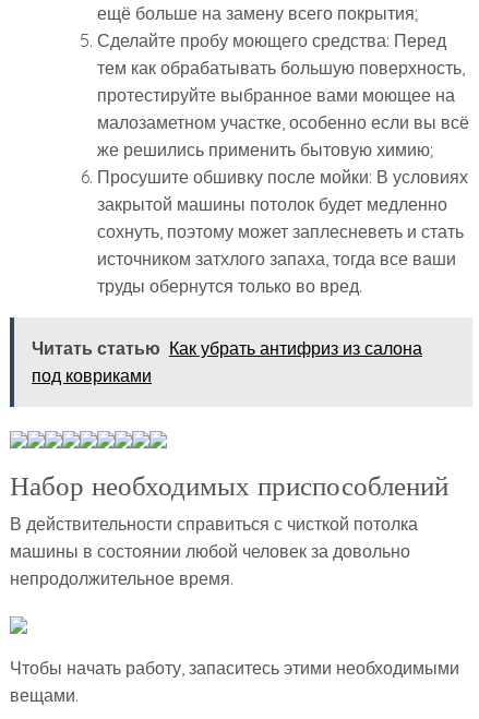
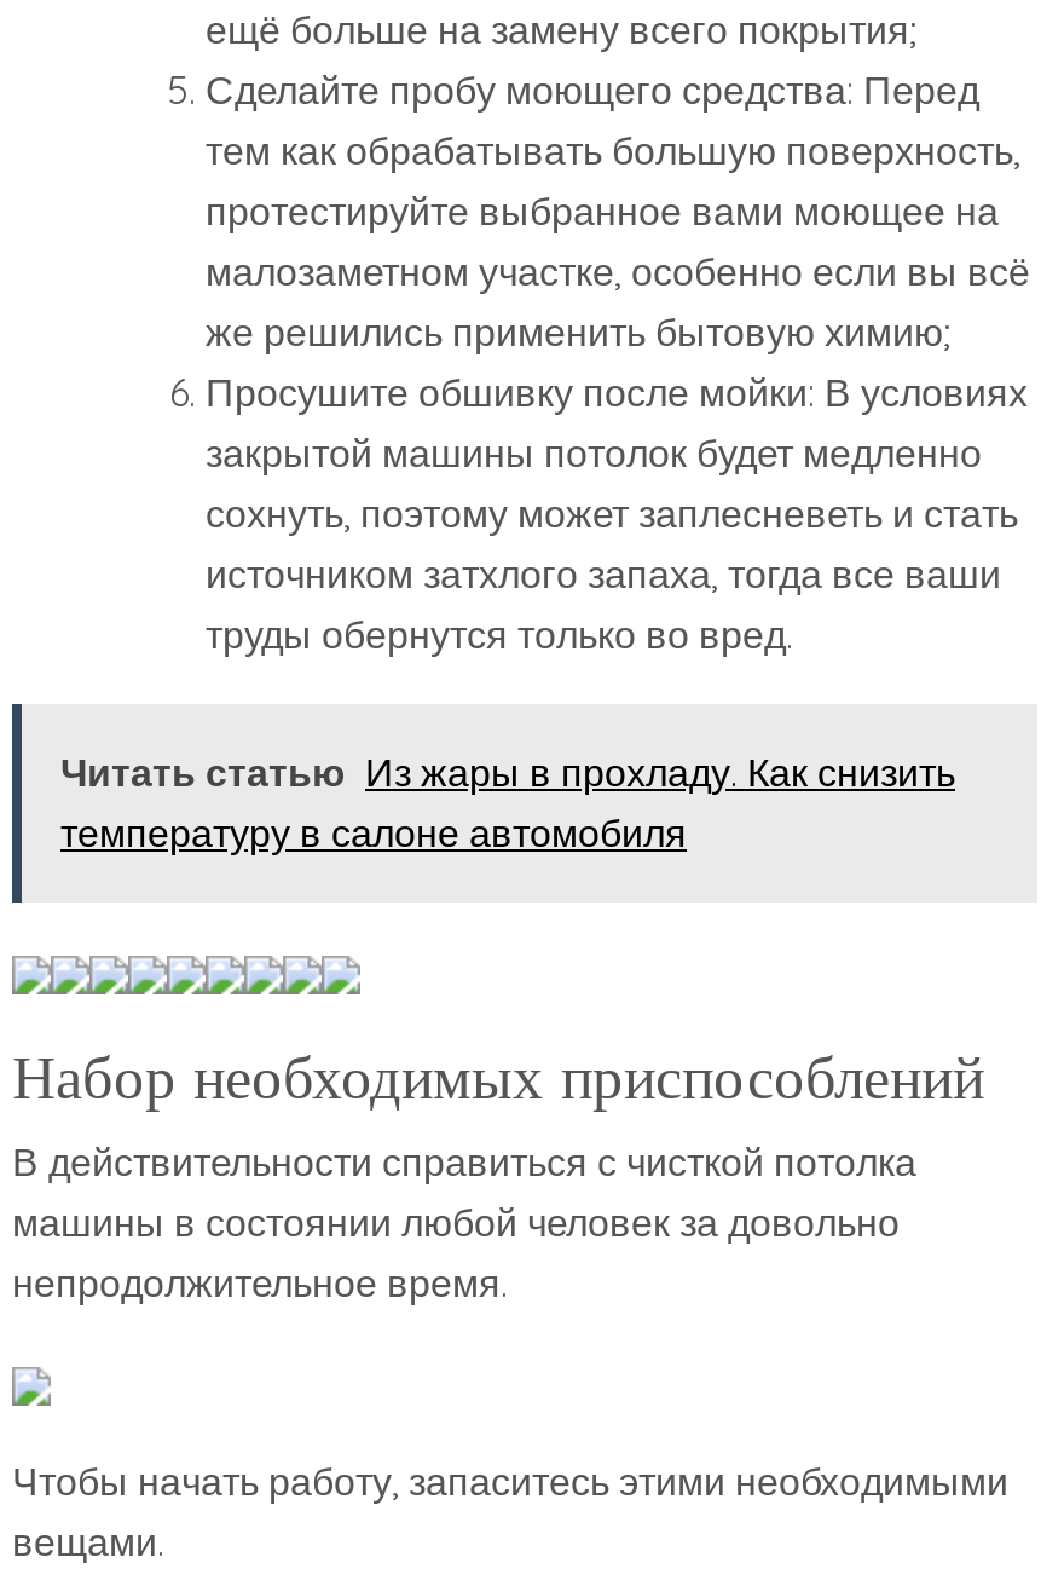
[32,338,422,387] Читать статью Как убрать антифриз из салона | под ковриками -> [60,749,955,858] Читать статью Из жары в прохладу. Как снизить | температуру в салоне автомобиля

